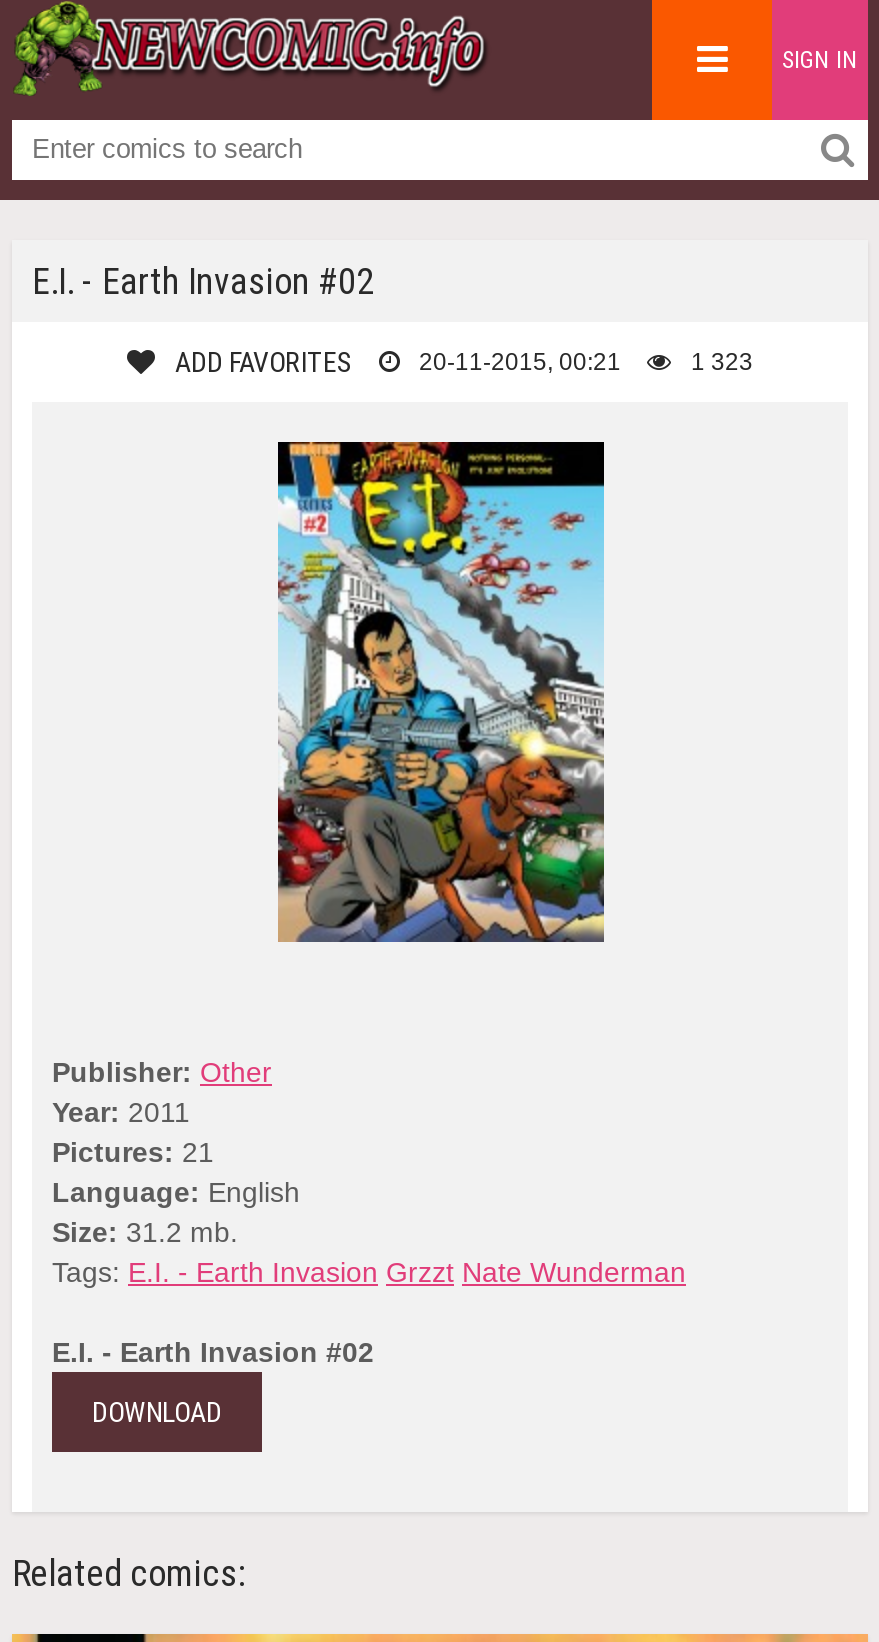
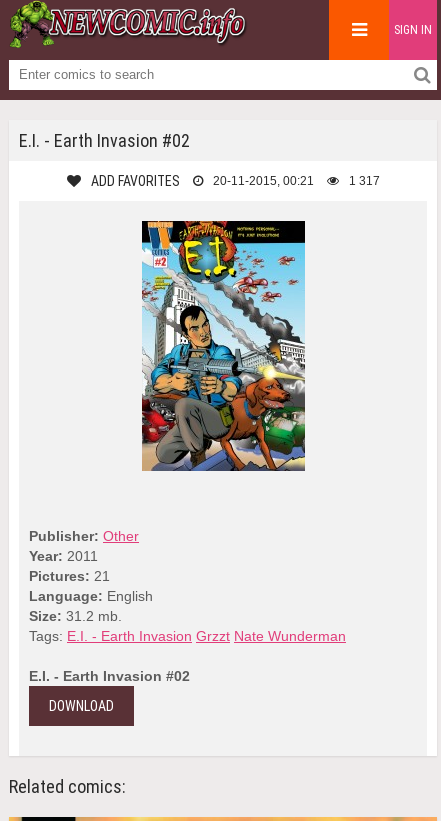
[691,348,753,376] 1 323 -> [348,174,379,188] 1 317

